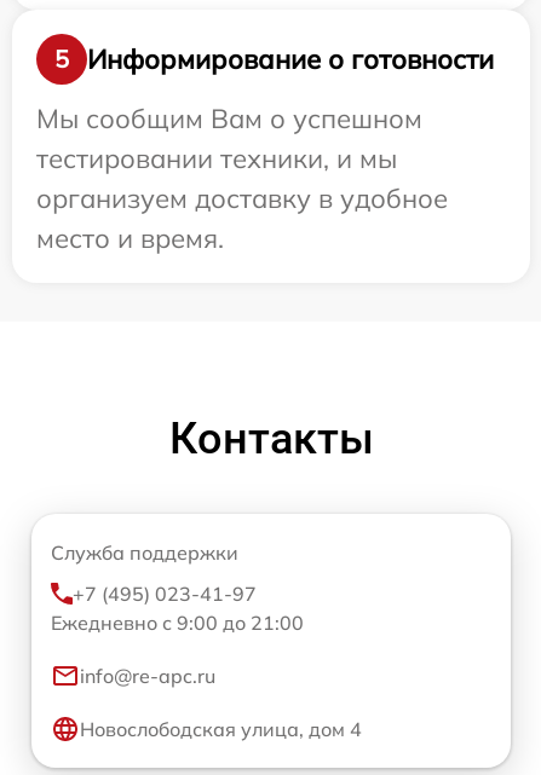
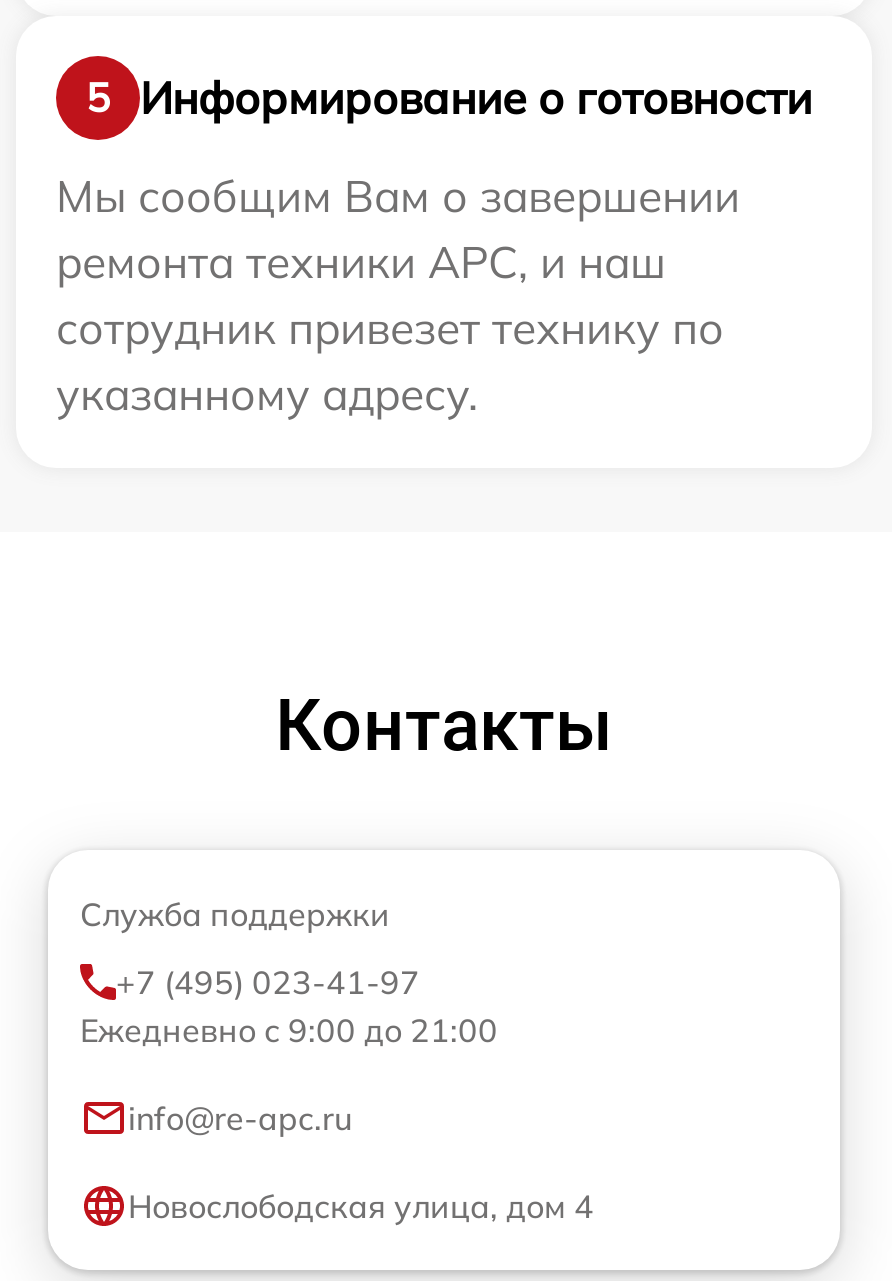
[36,102,448,255] Мы сообщим Вам о успешном | тестировании техники, и мы | организуем доставку в удобное | место и время. -> [56,168,740,422] Мы сообщим Вам о завершении | ремонта техники APC, и наш | сотрудник привезет технику по | указанному адресу.

